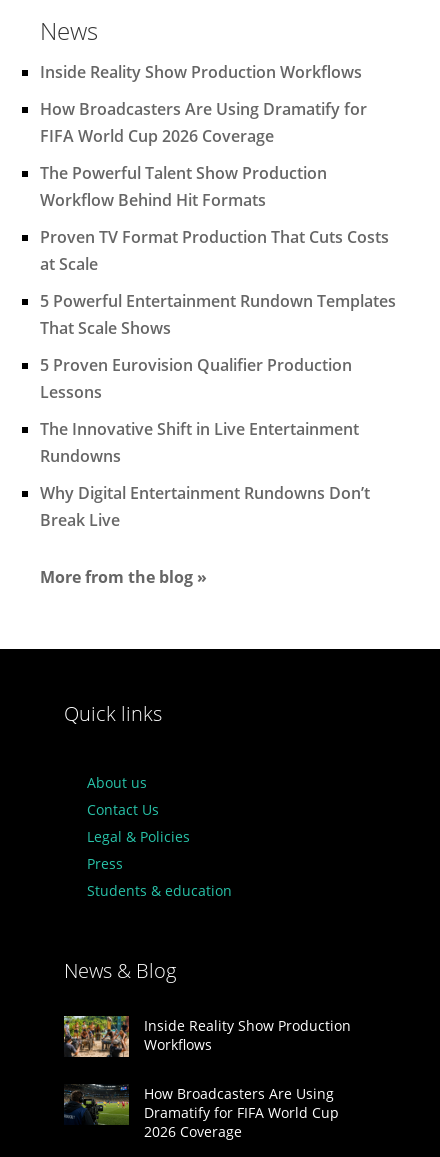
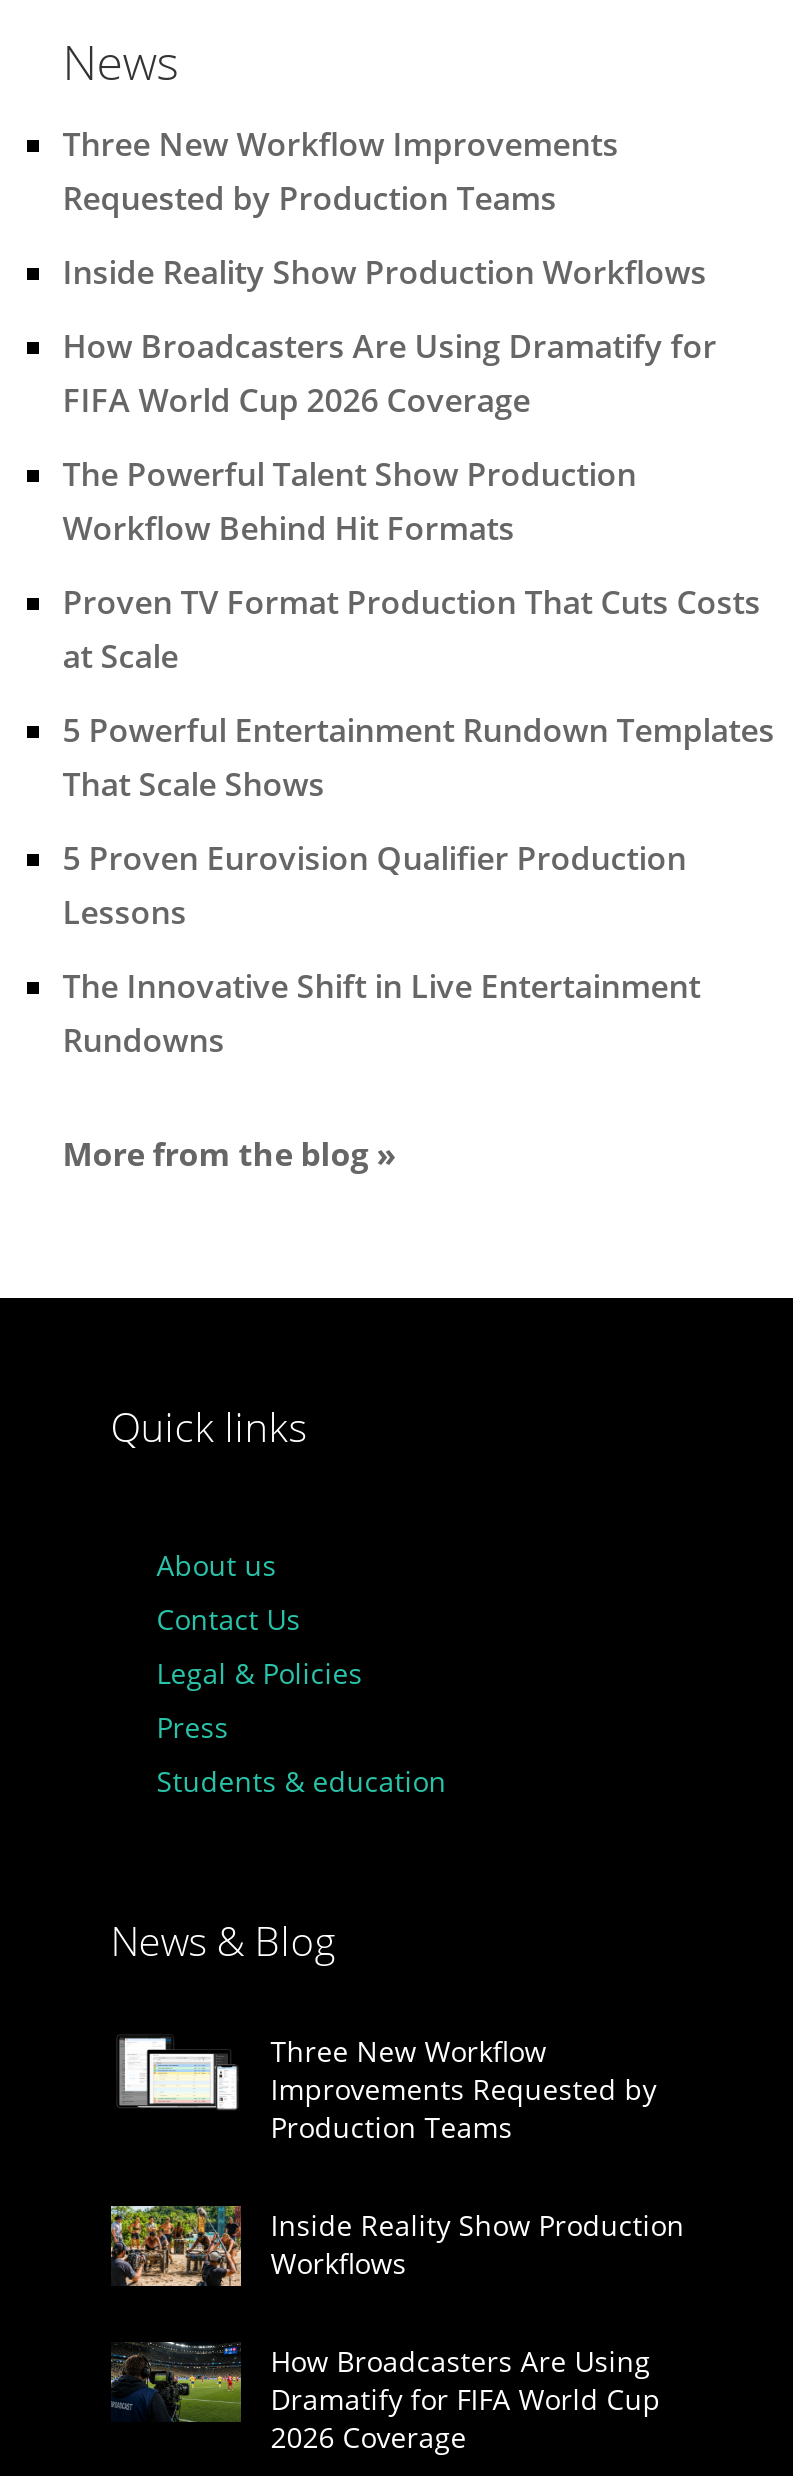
none -> [63,121,619,219] Three New Workflow Improvements | Requested by Production Teams
[40,482,370,531] Why Digital Entertainment Rundowns Don’t | Break Live -> none
none -> [117,2031,657,2145] [image] | Three New Workflow | Improvements Requested by | Production Teams

